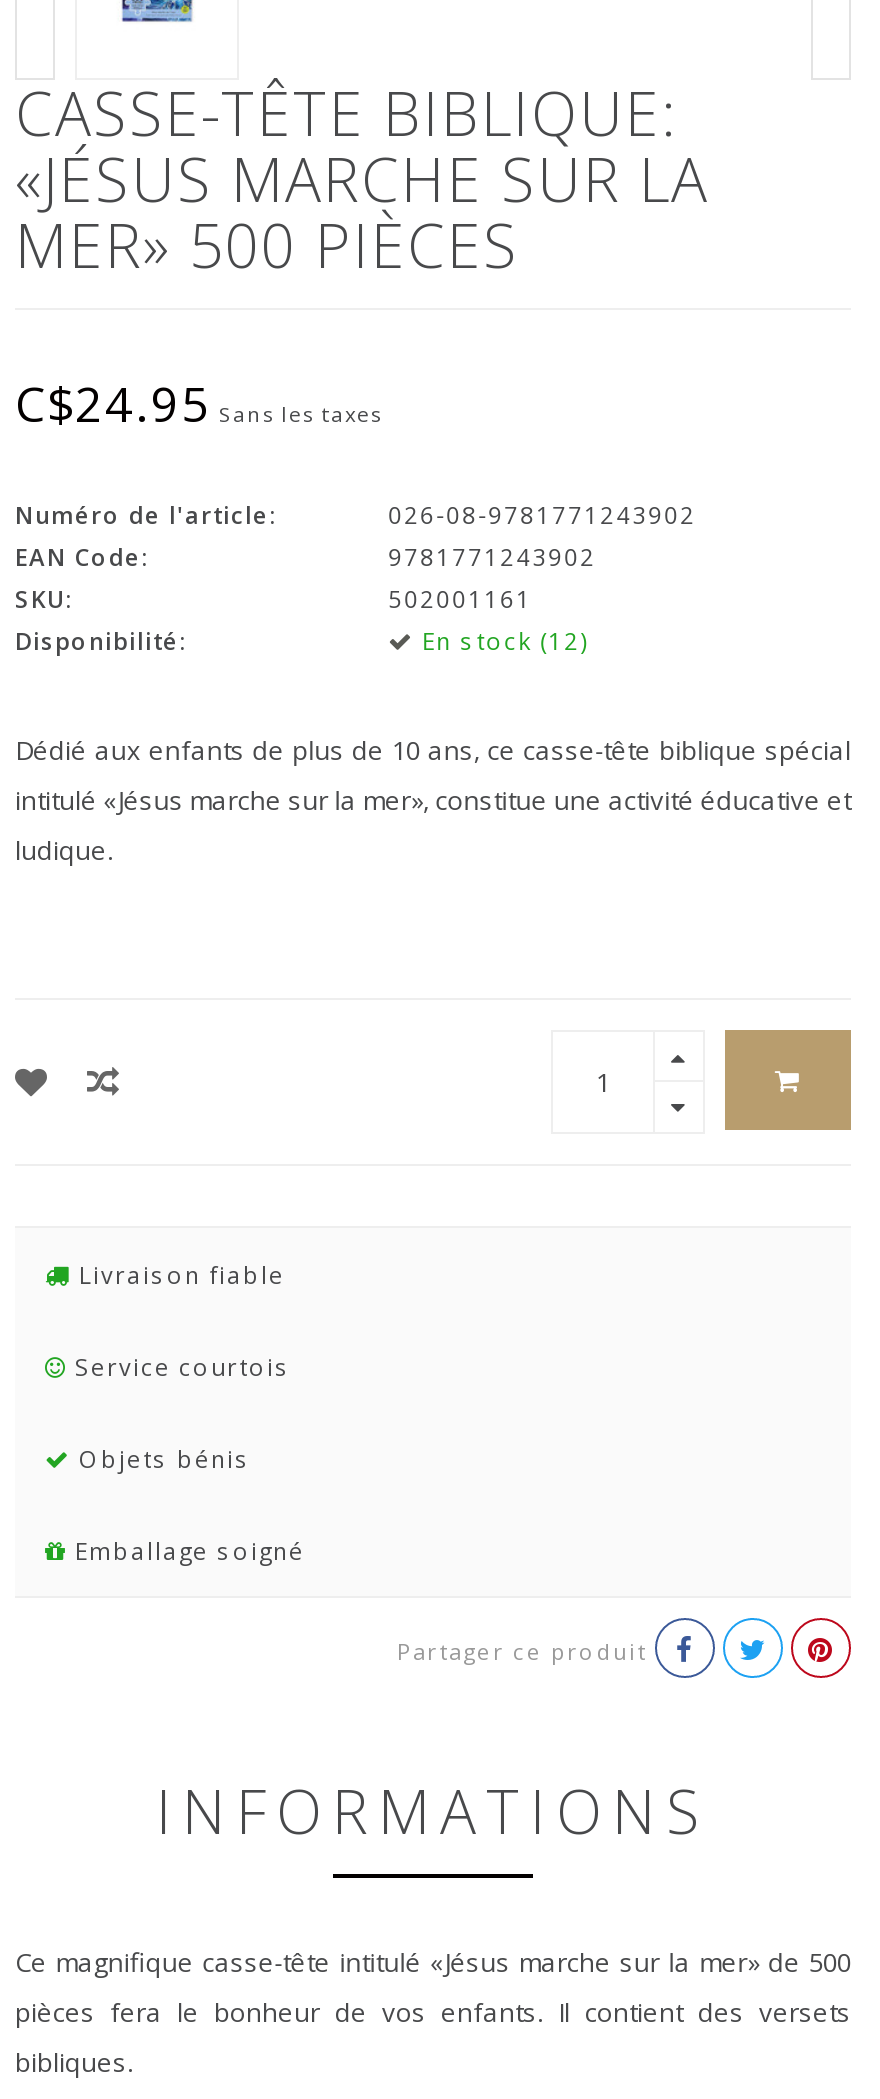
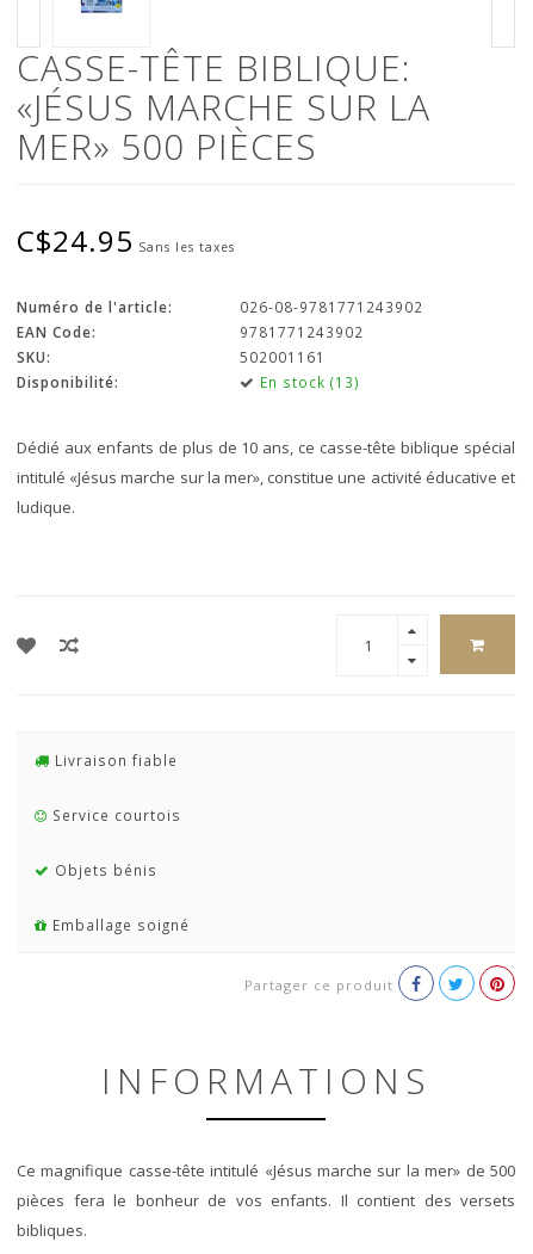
[414,624,590,656] En stock (12) -> [255,372,360,391] En stock (13)

